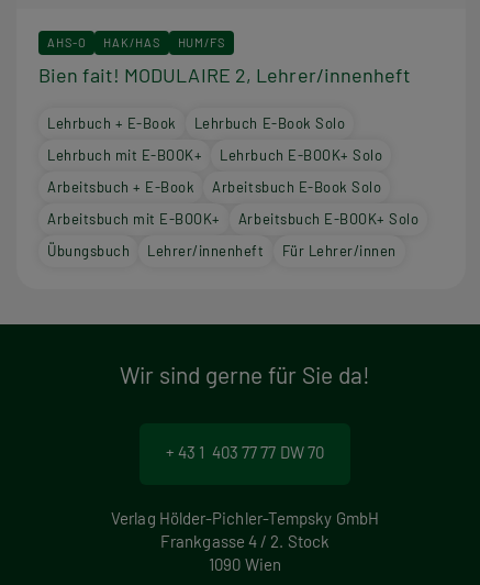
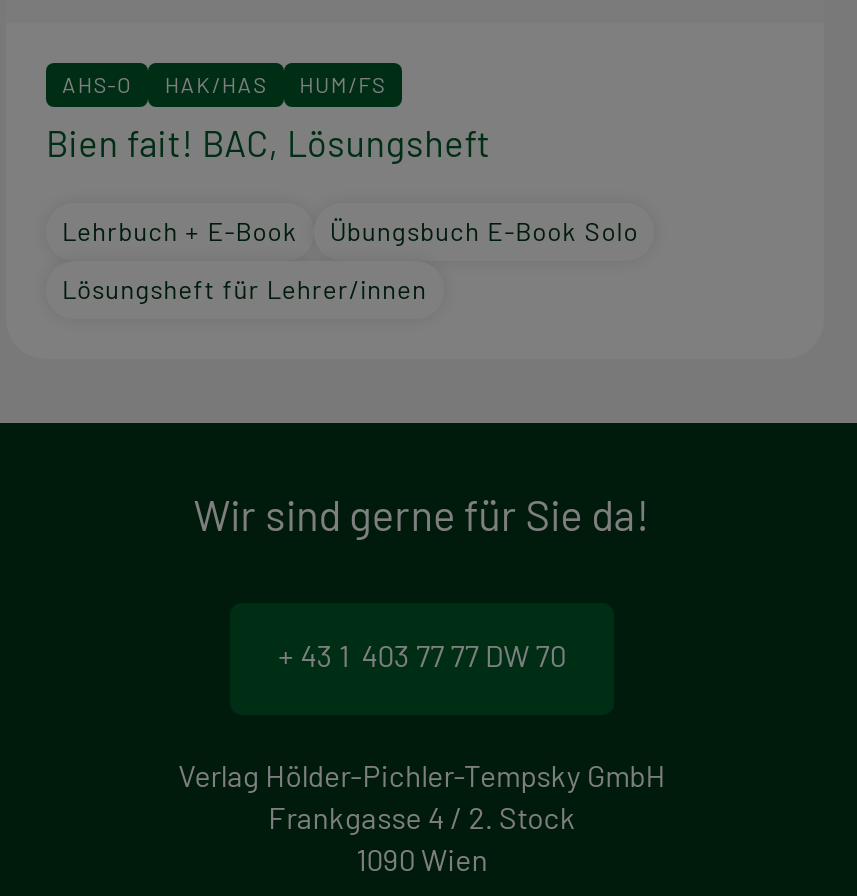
[38,63,410,87] Bien fait! MODULAIRE 2, Lehrer/innenheft -> [46,120,491,164] Bien fait! BAC, Lösungsheft
[47,114,419,260] Lehrbuch E-Book Solo | Lehrbuch mit E-BOOK+ | Lehrbuch E-BOOK+ Solo | Arbeitsbuch + E-Book | Arbeitsbuch E-Book Solo | Arbeitsbuch mit E-BOOK+ | Arbeitsbuch E-BOOK+ Solo | Übungsbuch | Lehrer/innenheft | Für Lehrer/innen -> [62,214,639,304] Übungsbuch E-Book Solo | Lösungsheft für Lehrer/innen

